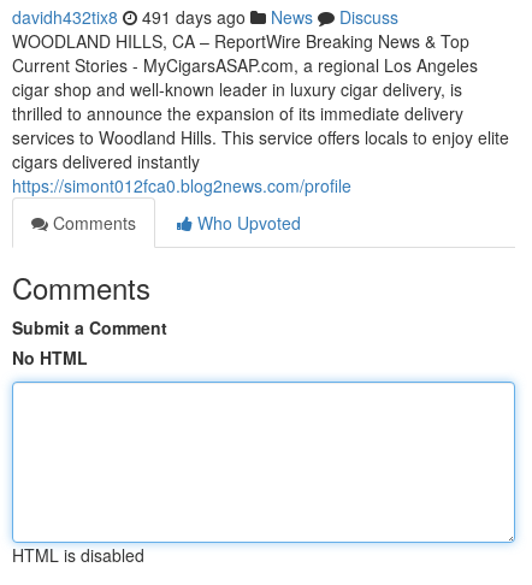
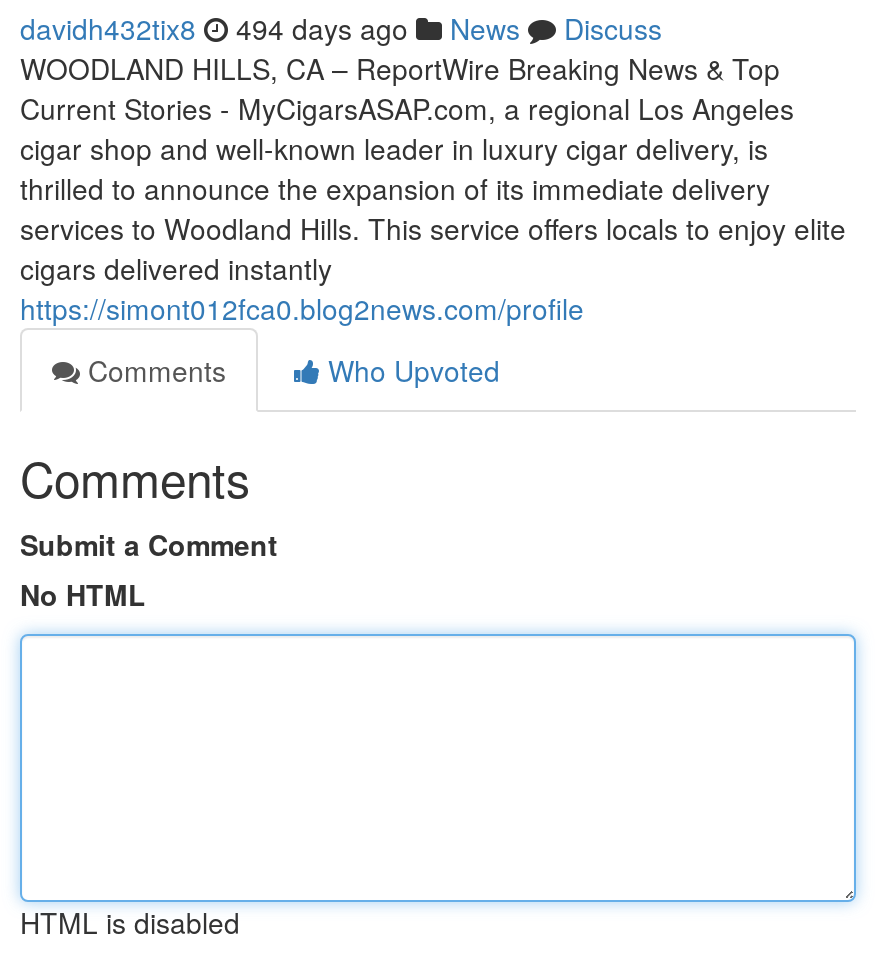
[12,5,398,29] davidh432tix8 491 days ago News Discuss -> [20,8,662,48] davidh432tix8 494 days ago News Discuss

